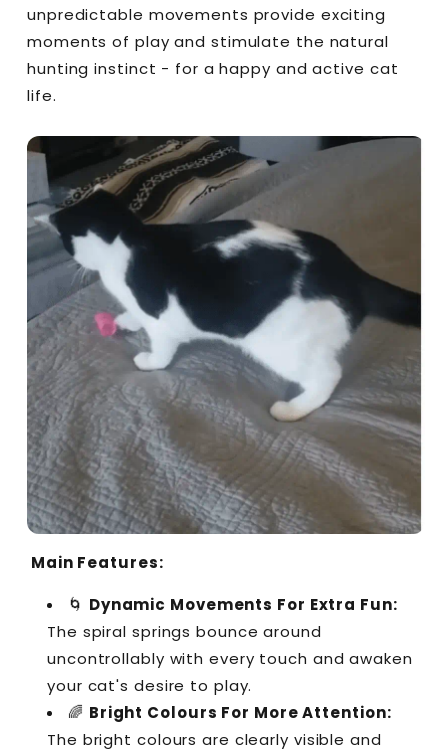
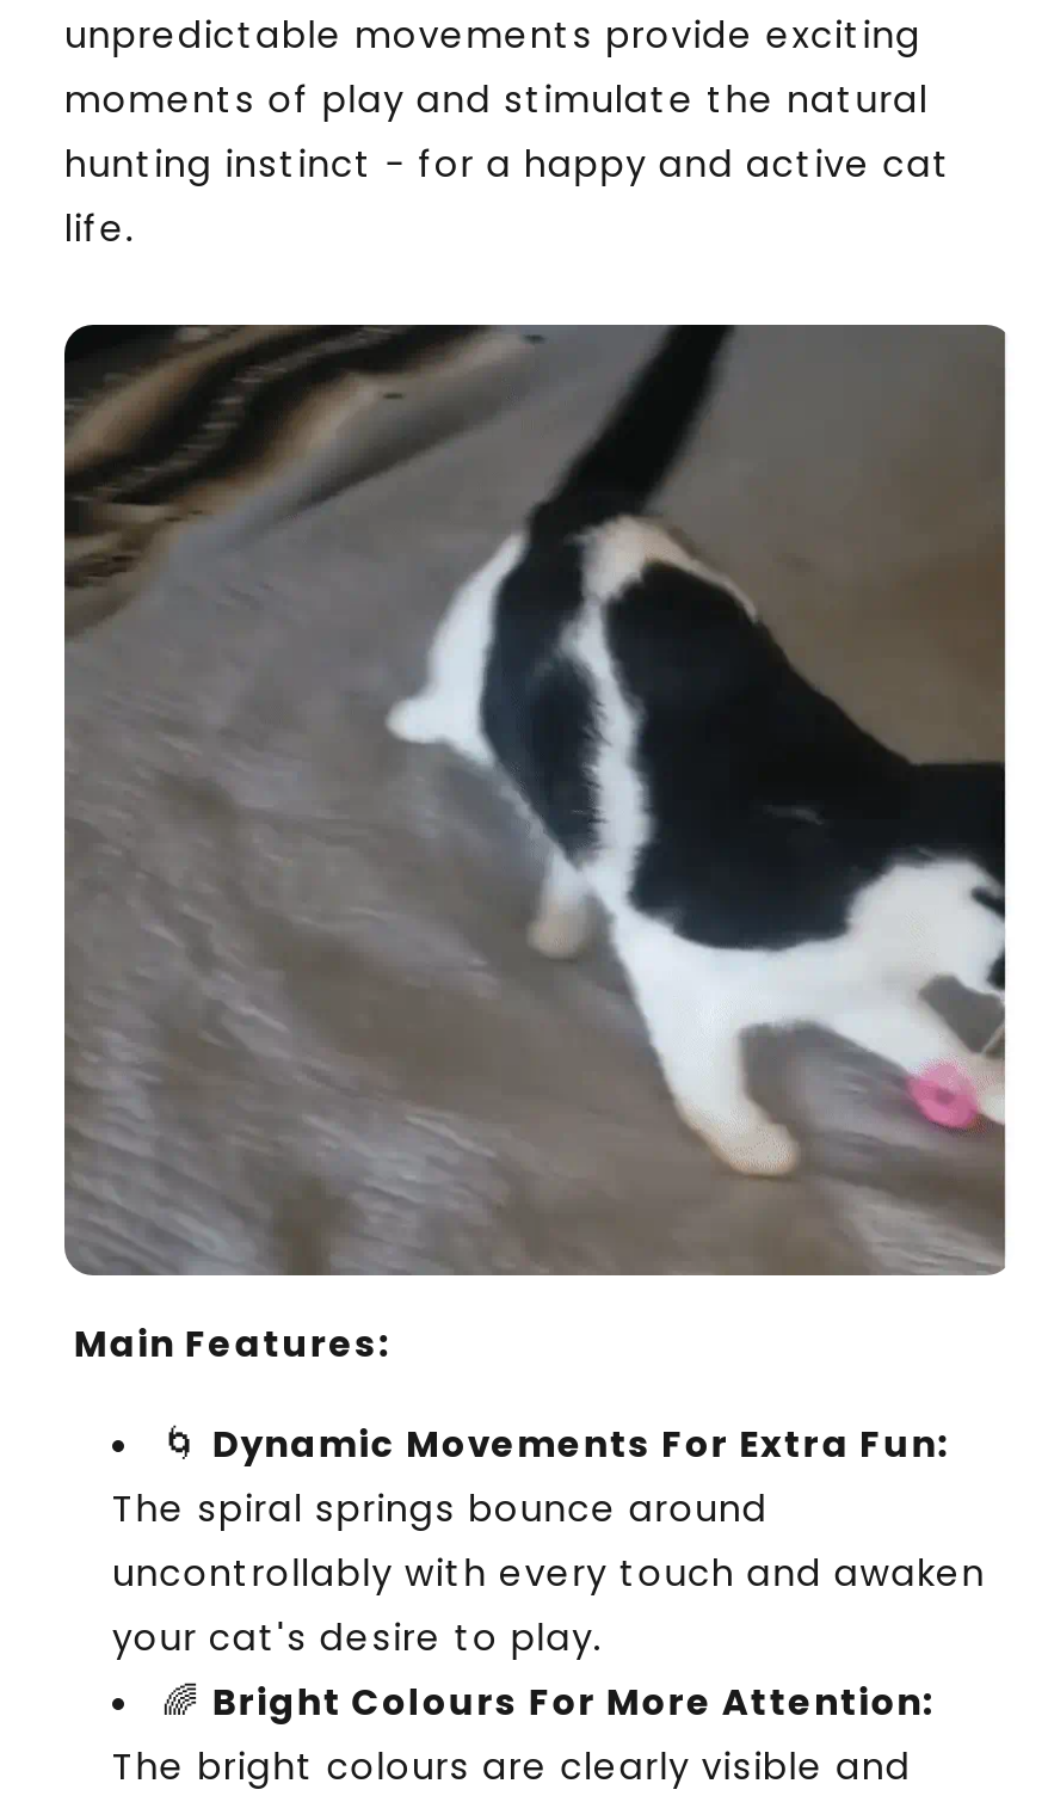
[26,135,422,534] [image] -> [62,322,1007,1275] [image]

